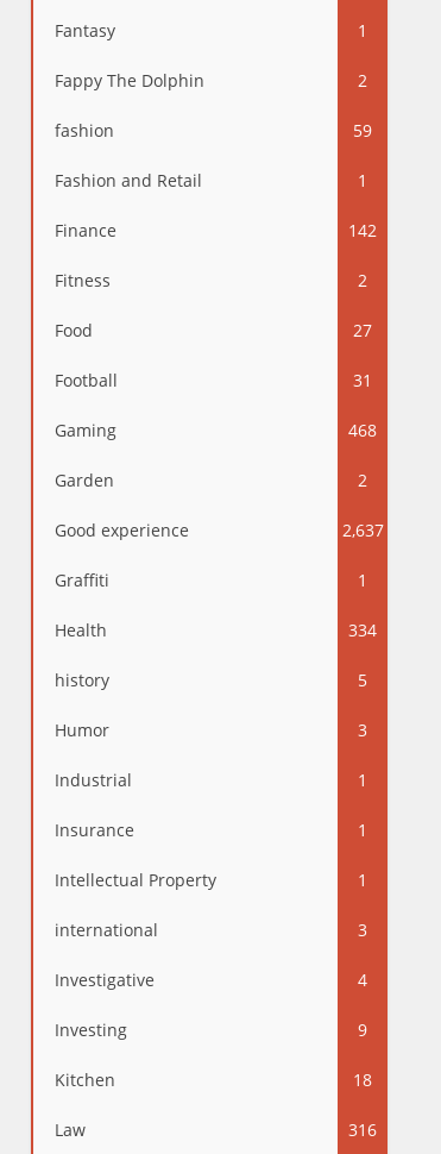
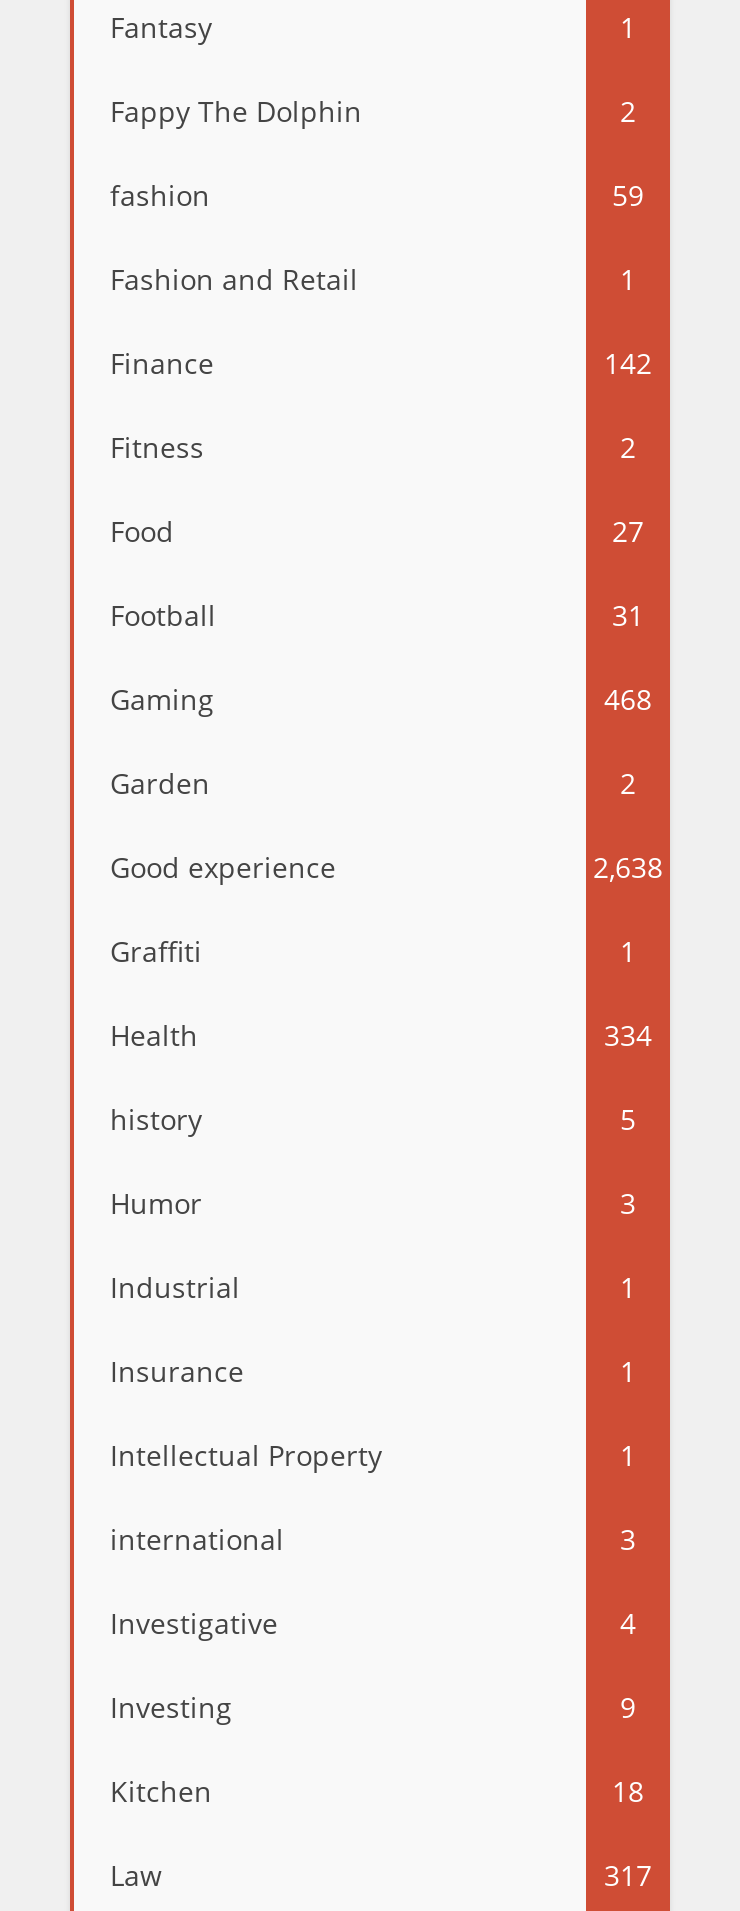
[342,518,383,541] 2,637 -> [593,849,663,887] 2,638
[348,1118,377,1141] 316 -> [604,1857,652,1895] 317

